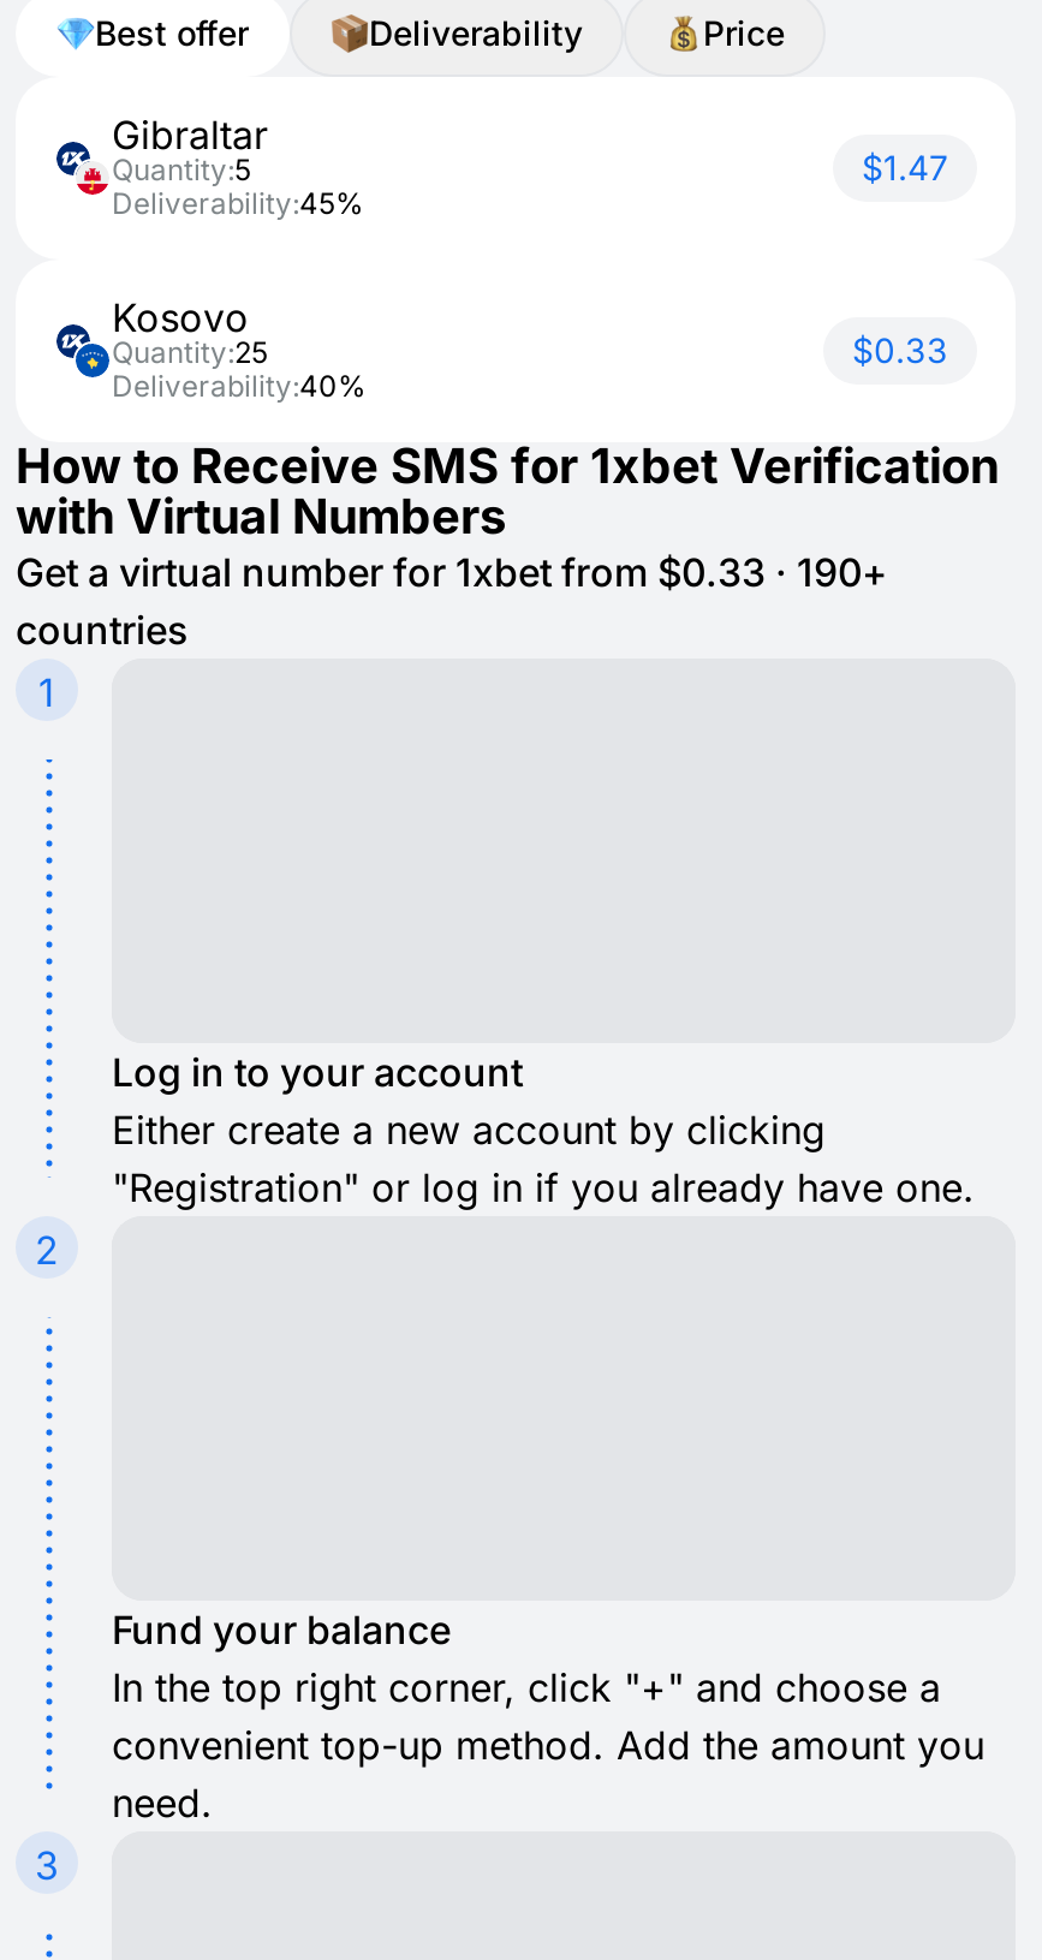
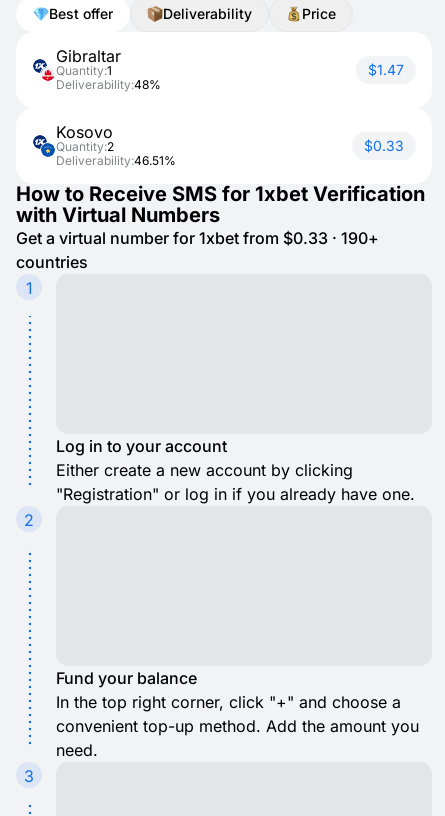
[112,151,251,187] Quantity:5 -> [56,63,112,78] Quantity:1
[112,185,364,221] Deliverability:45% -> [56,77,161,92] Deliverability:48%
[112,334,268,370] Quantity:25 -> [56,139,114,154] Quantity:2
[112,368,367,404] Deliverability:40% -> [56,153,176,168] Deliverability:46.51%

